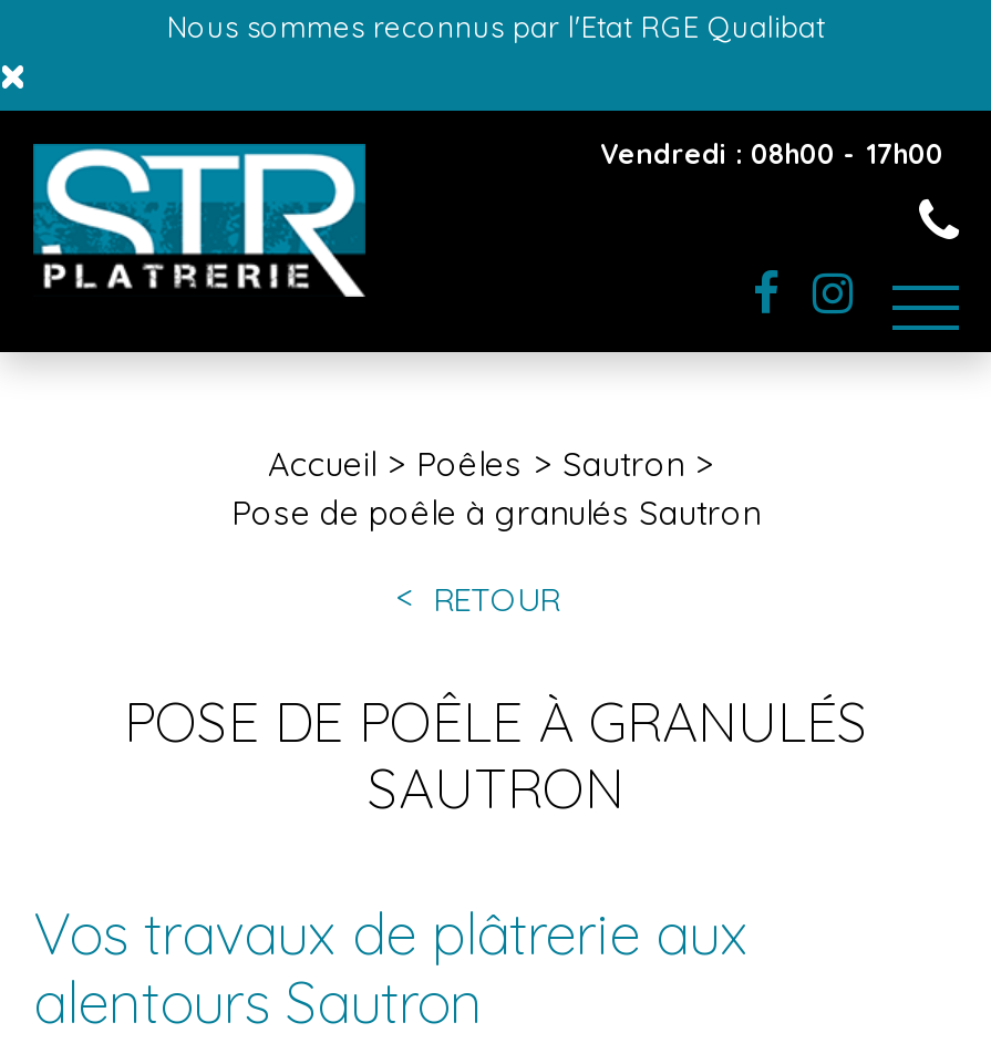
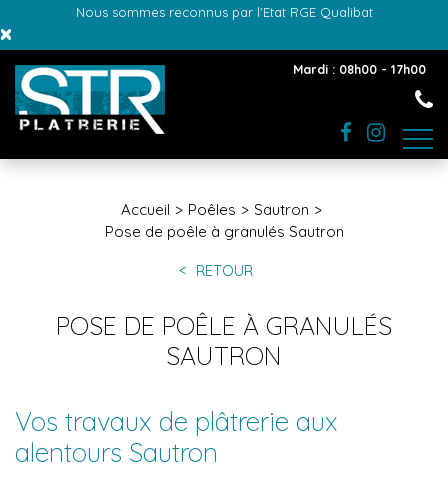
[600,135,943,171] Vendredi : 08h00 - 17h00 -> [293,61,426,77] Mardi : 08h00 - 17h00

